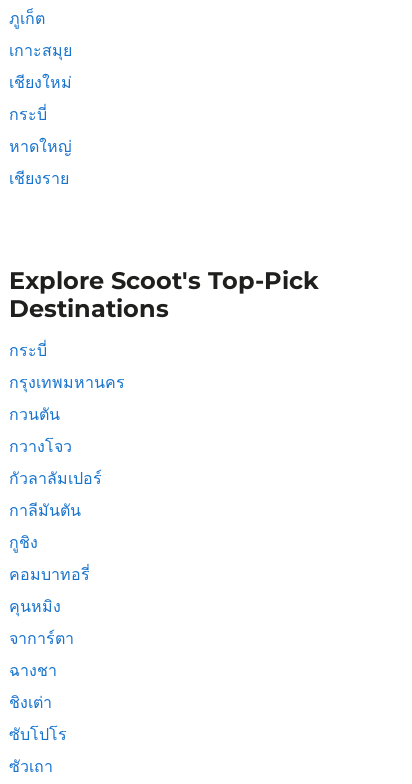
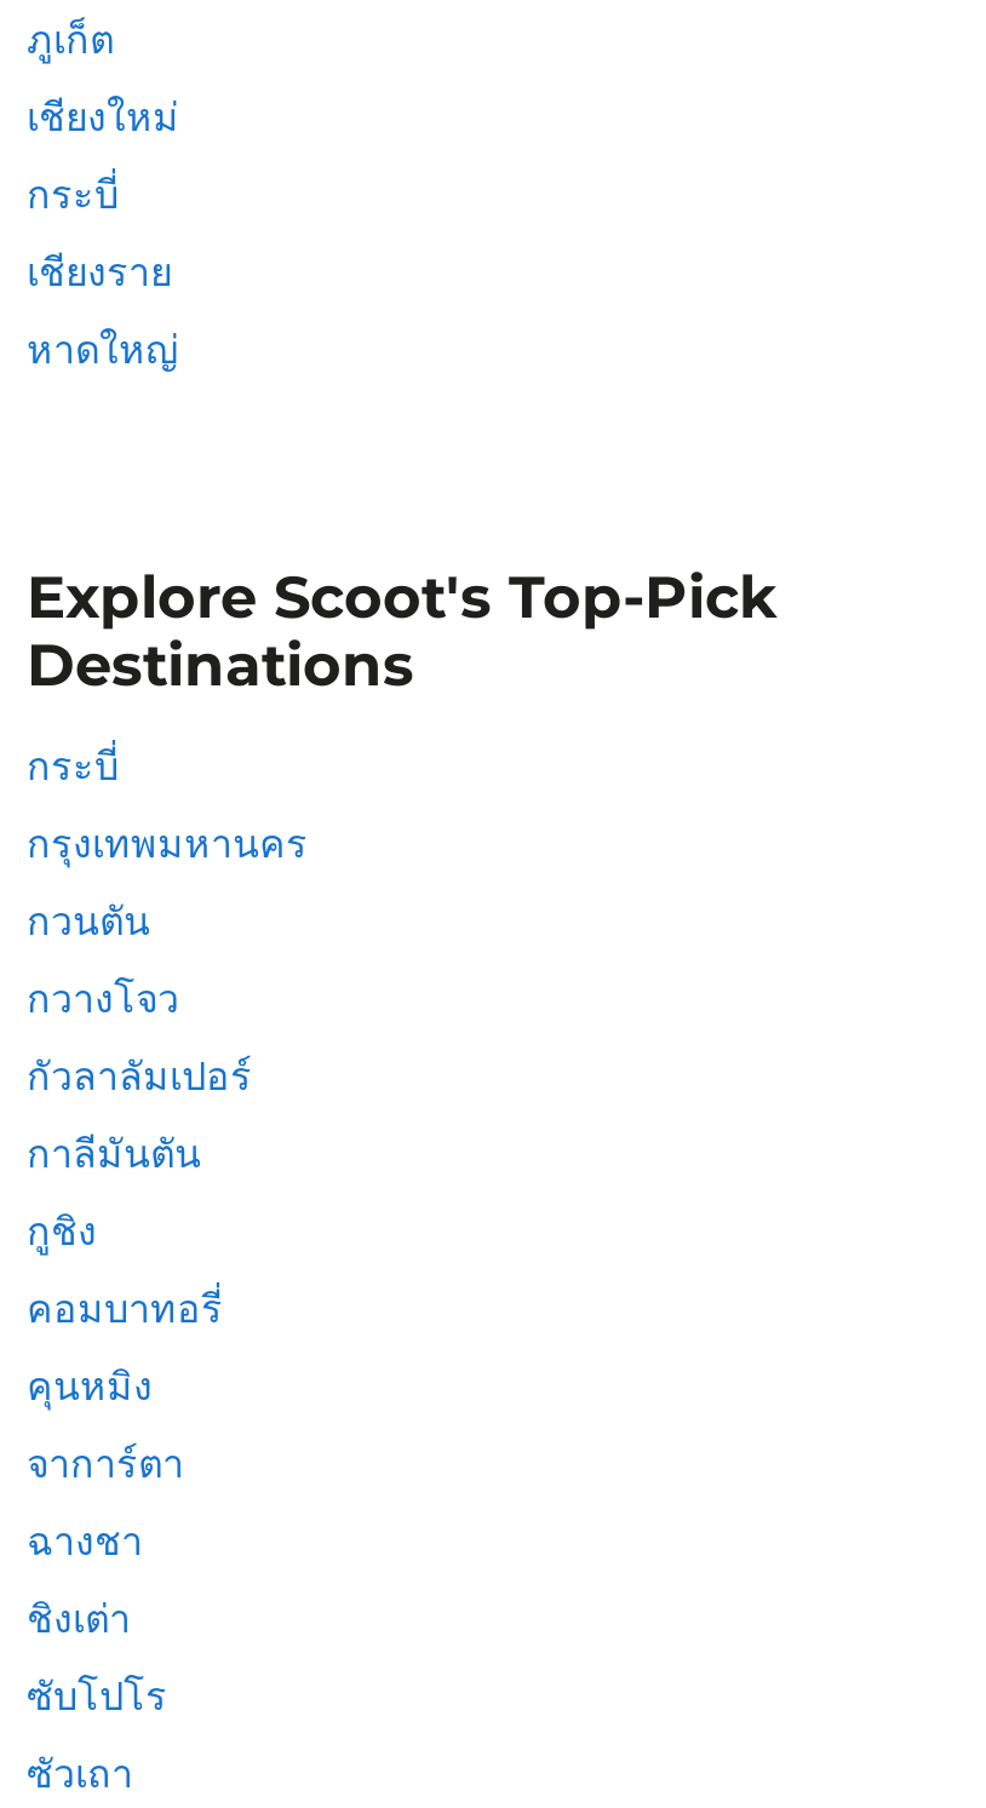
[9,41,72,60] เกาะสมุย -> none
moved [9,169,69,188] -> [27,249,172,295]: เชียงราย

